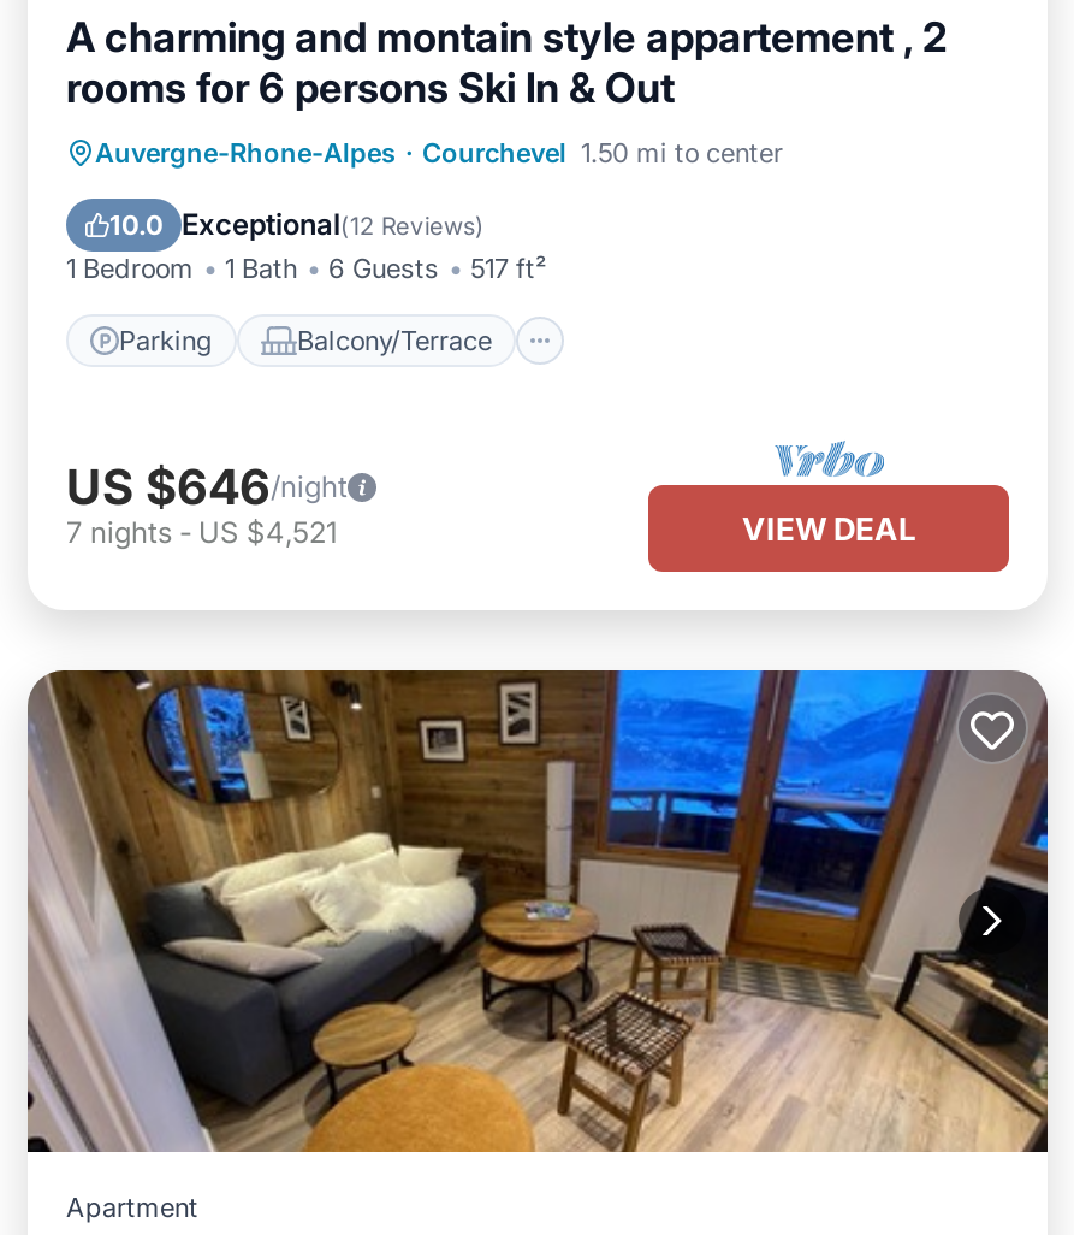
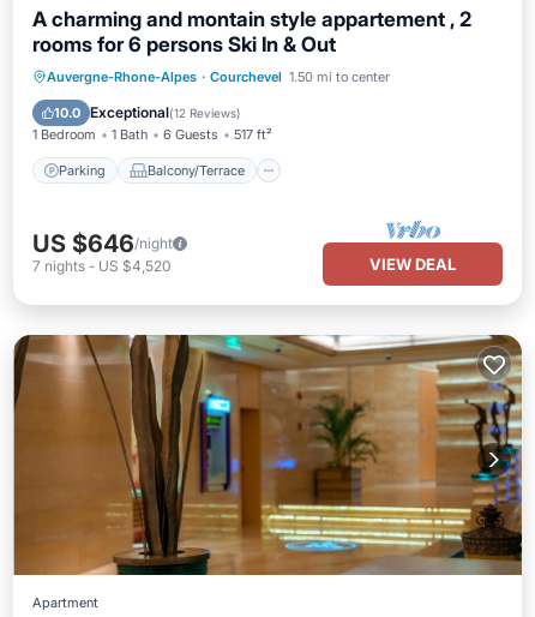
[66,514,338,550] 7 nights - US $4,521 -> [32,257,172,275] 7 nights - US $4,520
[25,668,1050,1154] [image] -> [13,334,523,576] [image]

